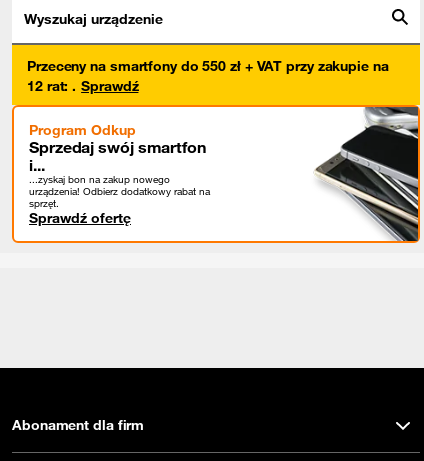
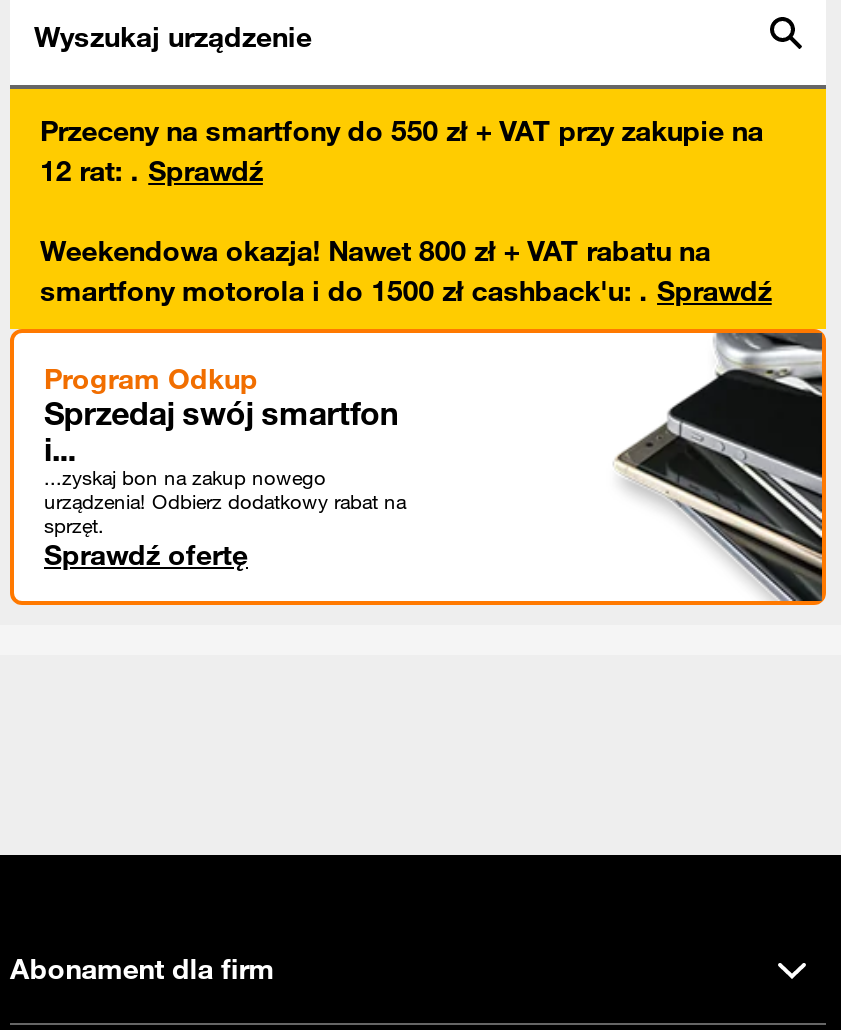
none -> [40,233,772,309] Weekendowa okazja! Nawet 800 zł + VAT rabatu na | smartfony motorola i do 1500 zł cashback'u:. Sprawdź

